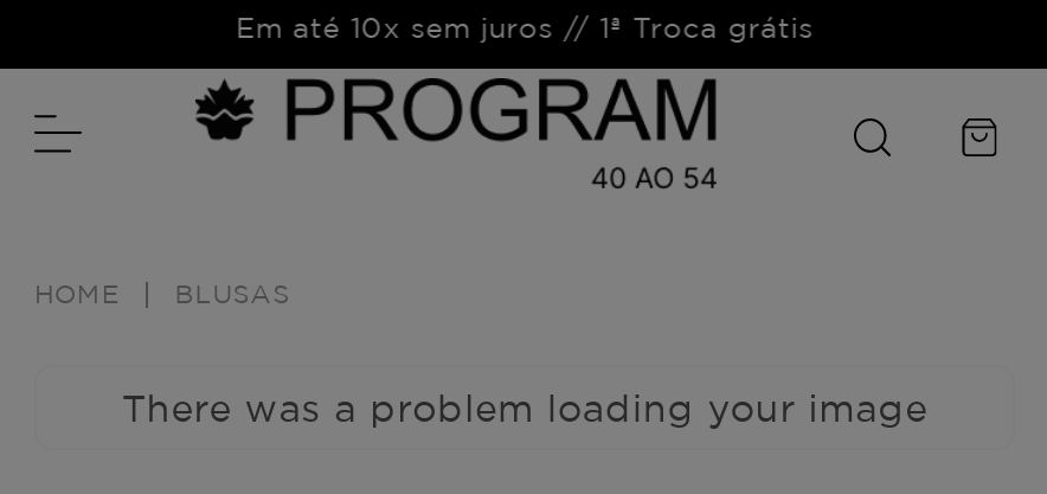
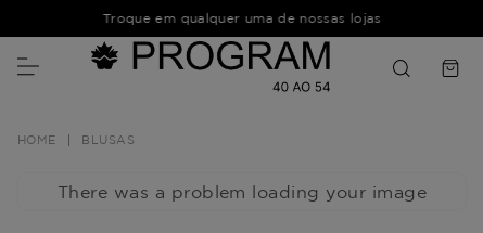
[236,12,814,43] Em até 10x sem juros // 1ª Troca grátis -> [103,11,381,25] Troque em qualquer uma de nossas lojas

